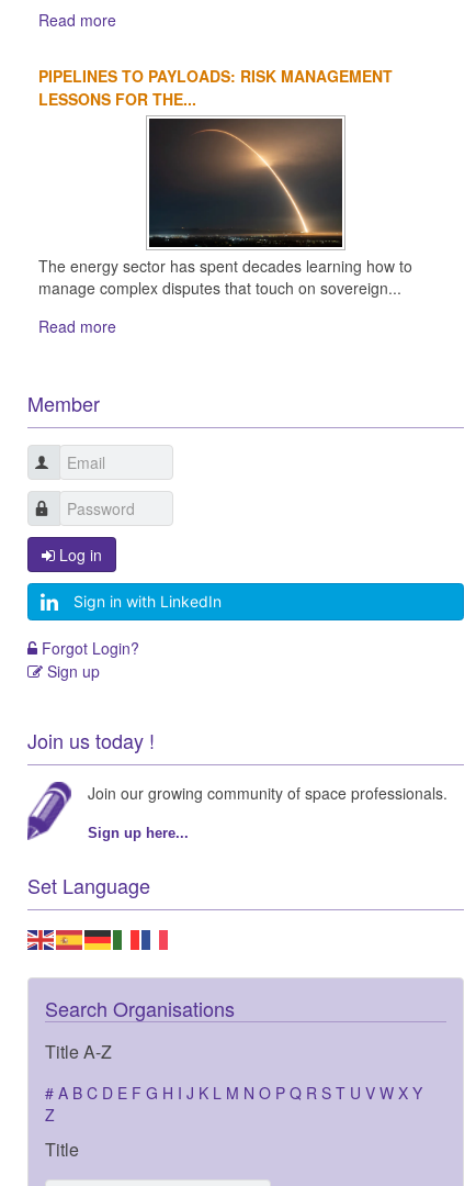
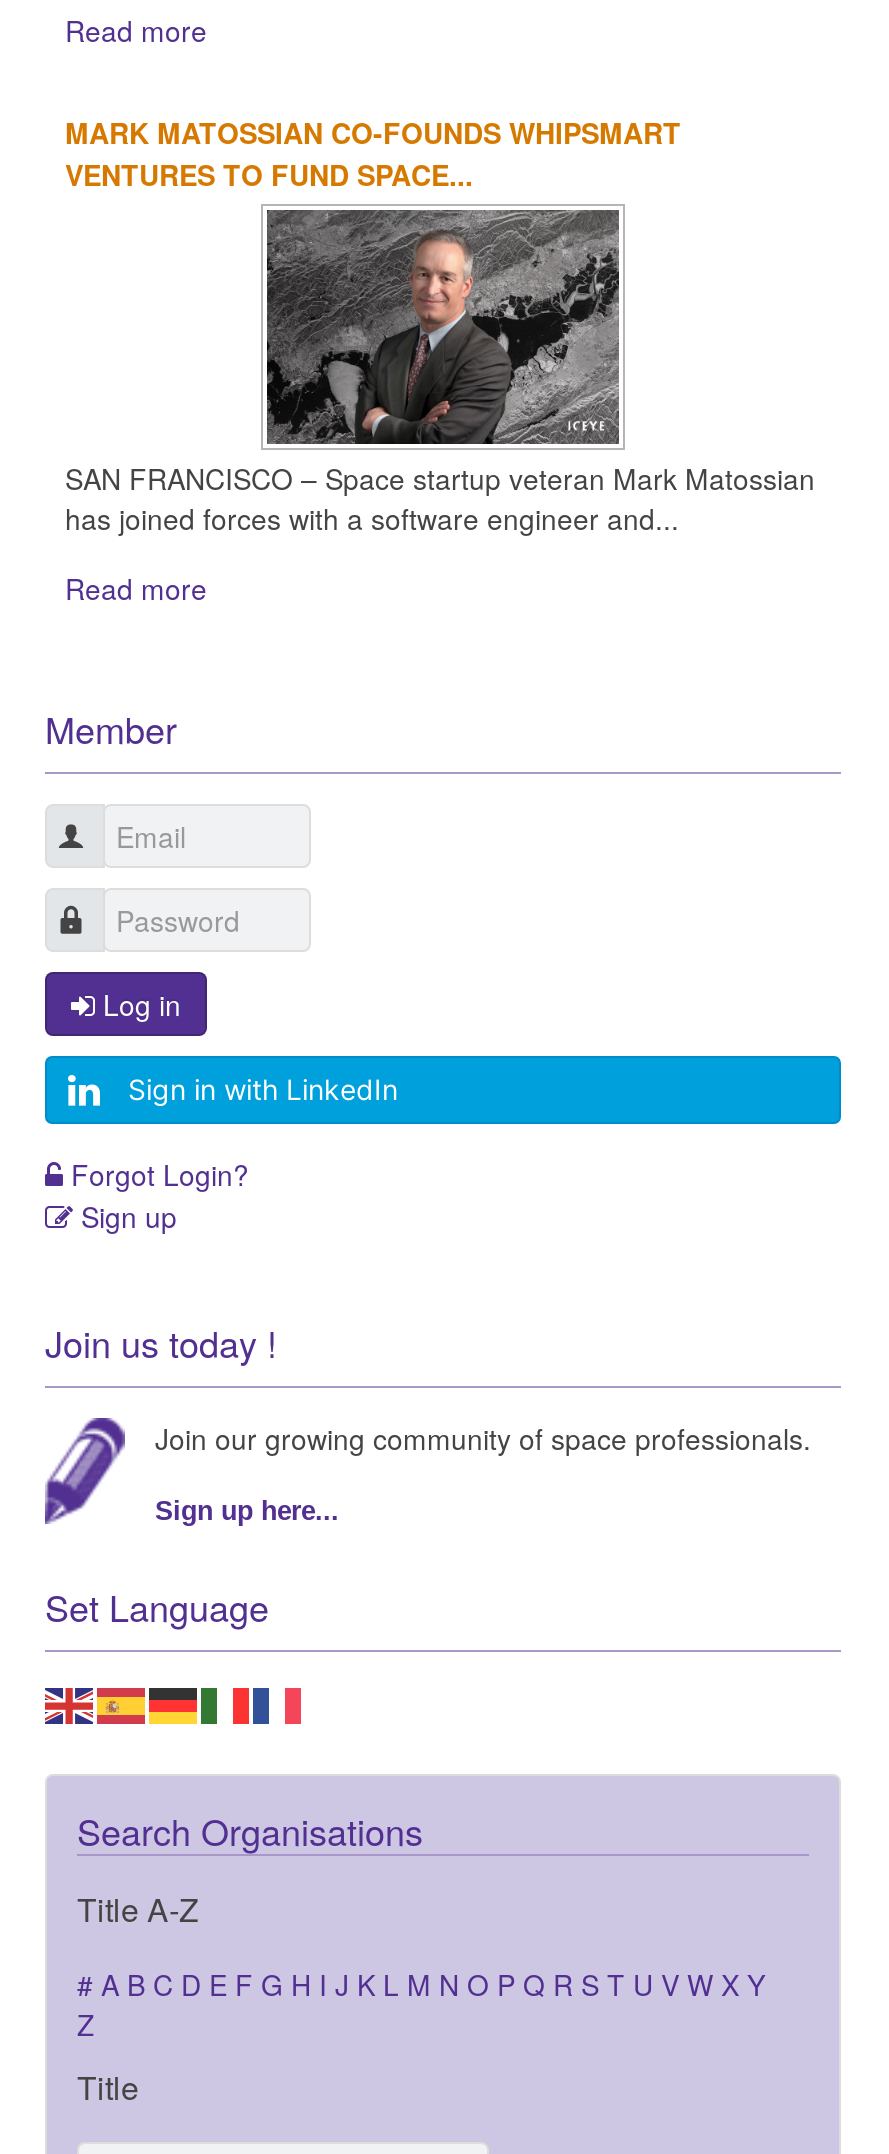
[38,65,393,110] PIPELINES TO PAYLOADS: RISK MANAGEMENT | LESSONS FOR THE... -> [65,112,681,194] MARK MATOSSIAN CO-FOUNDS WHIPSMART | VENTURES TO FUND SPACE...
[38,120,412,299] [image] | The energy sector has spent decades learning how to | manage complex disputes that touch on sovereign... -> [65,210,815,538] [image] | SAN FRANCISCO – Space startup veteran Mark Matossian | has joined forces with a software engineer and...

